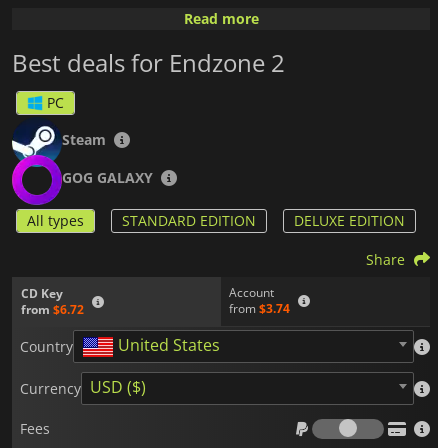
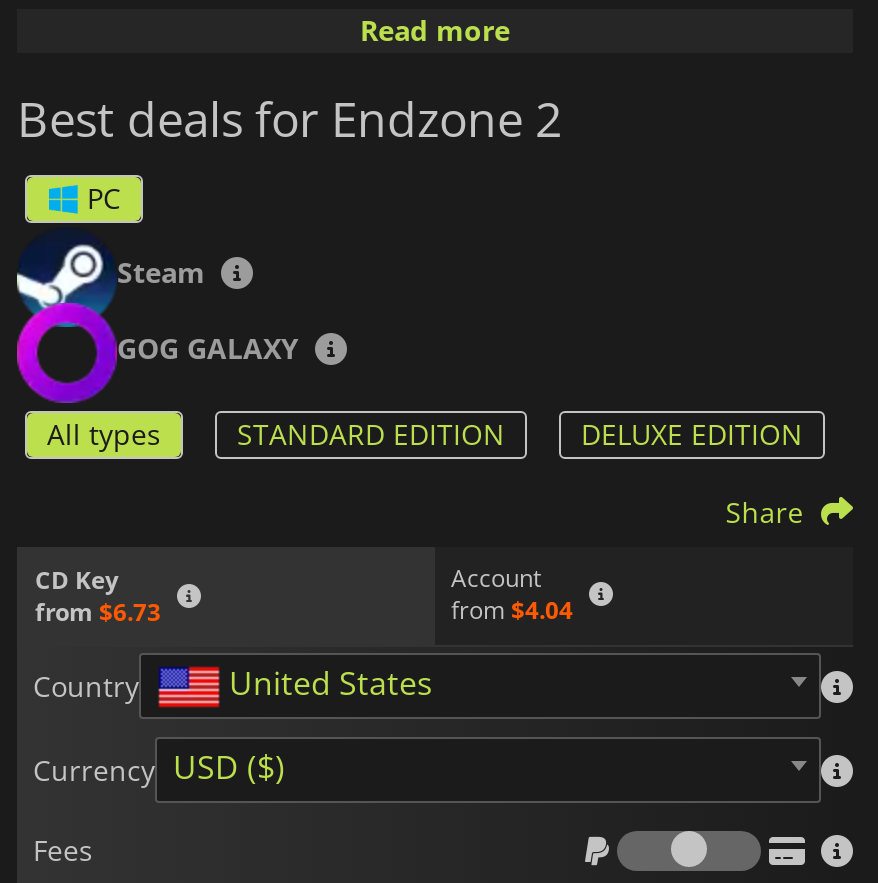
[21,301,84,318] from $6.72 -> [35,594,161,628] from $6.73
[229,300,290,317] from $3.74 -> [451,593,573,627] from $4.04

